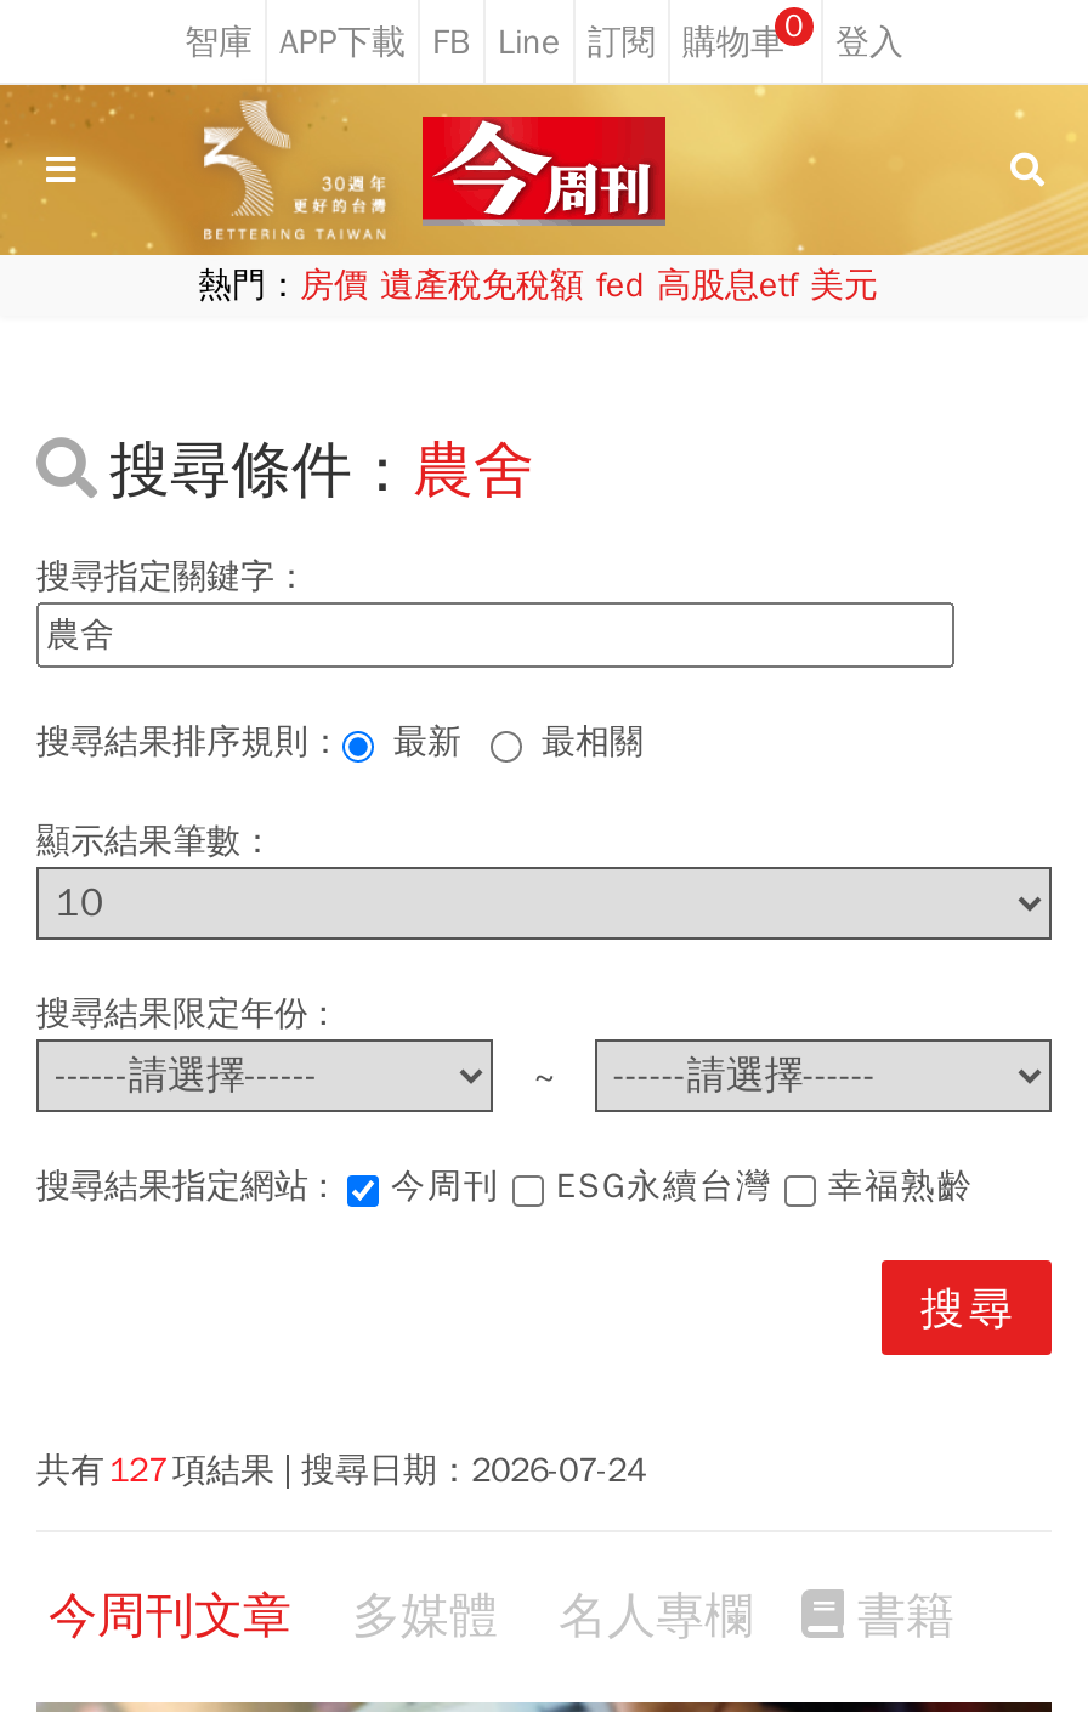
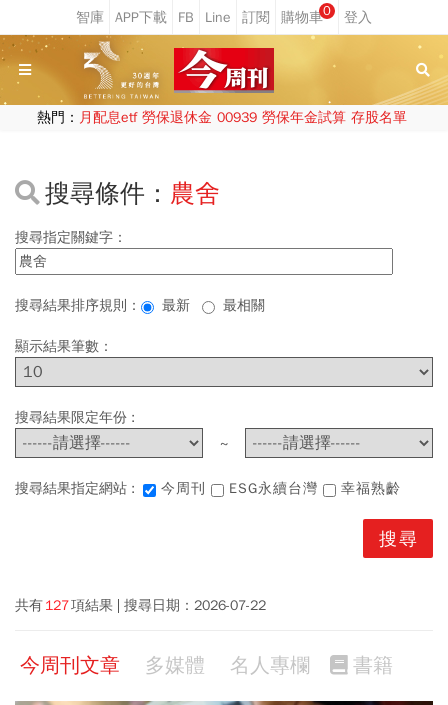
[198,265,878,306] 熱門：房價 遺產稅免稅額 fed 高股息etf 美元 -> [36,109,406,126] 熱門：月配息etf 勞保退休金 00939 勞保年金試算 存股名單
[36,1450,646,1491] 共有 127 項結果 搜尋日期：2026-07-24 -> [15,597,266,614] 共有 127 項結果 搜尋日期：2026-07-22

